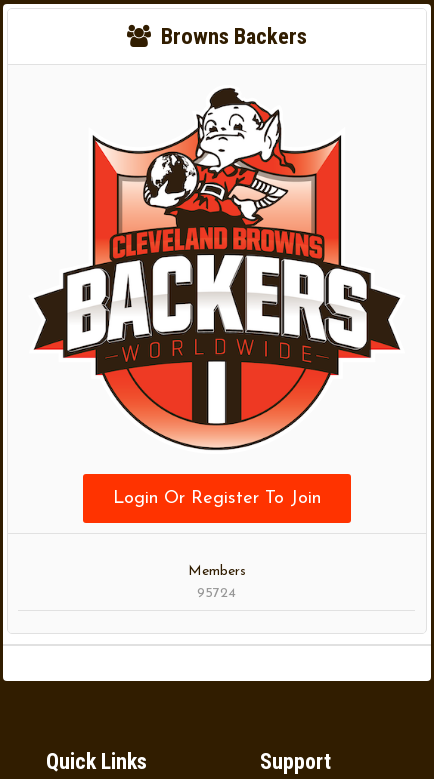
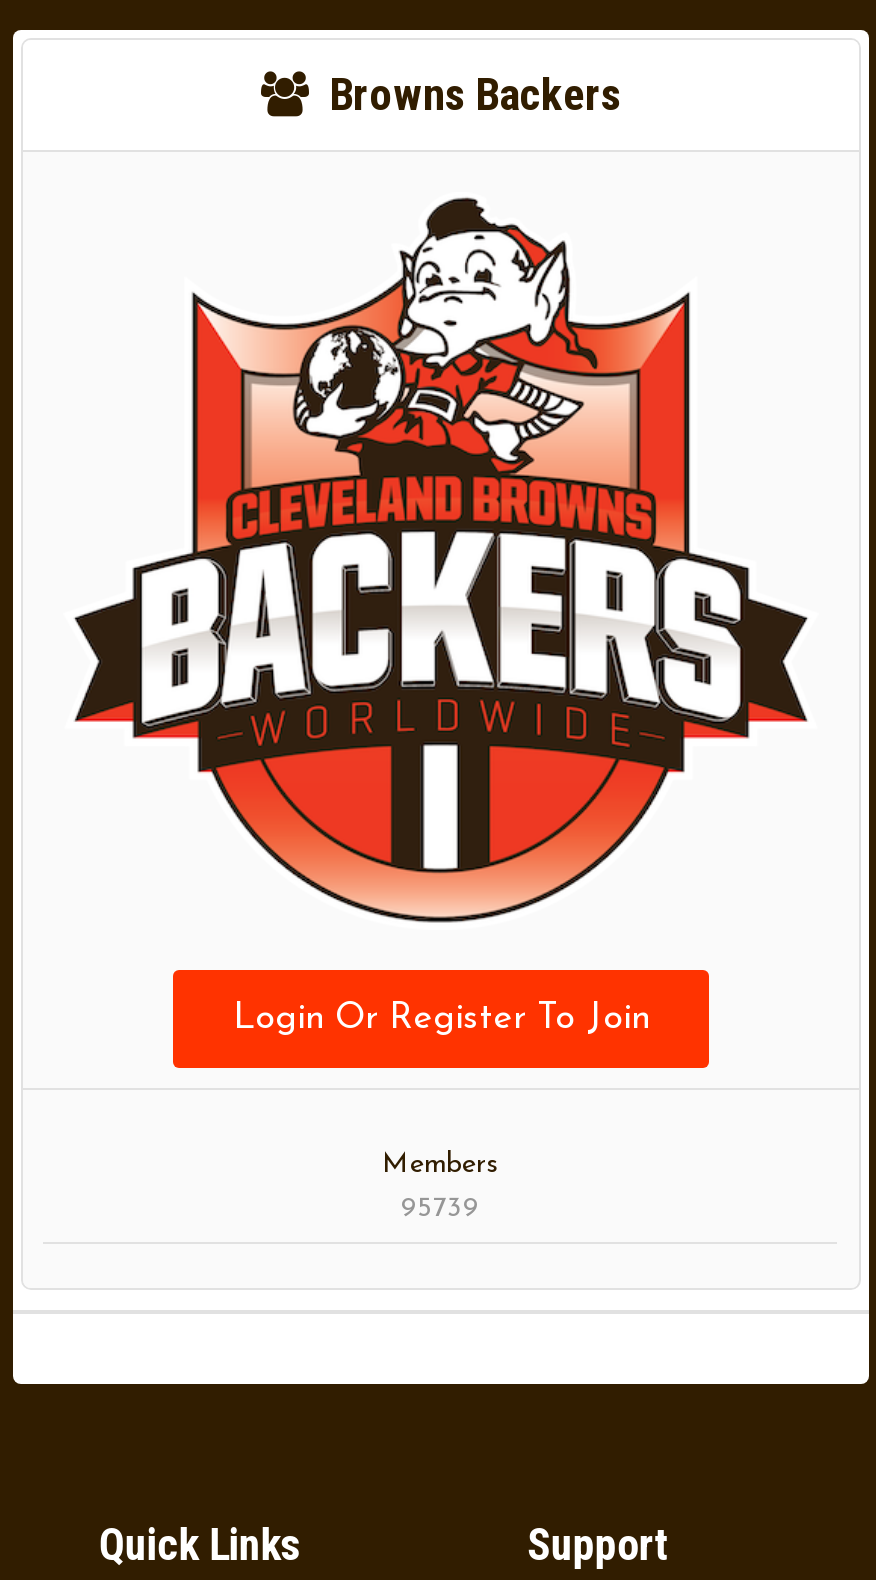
[197,586,236,601] 95724 -> [401,1195,479,1225] 95739

